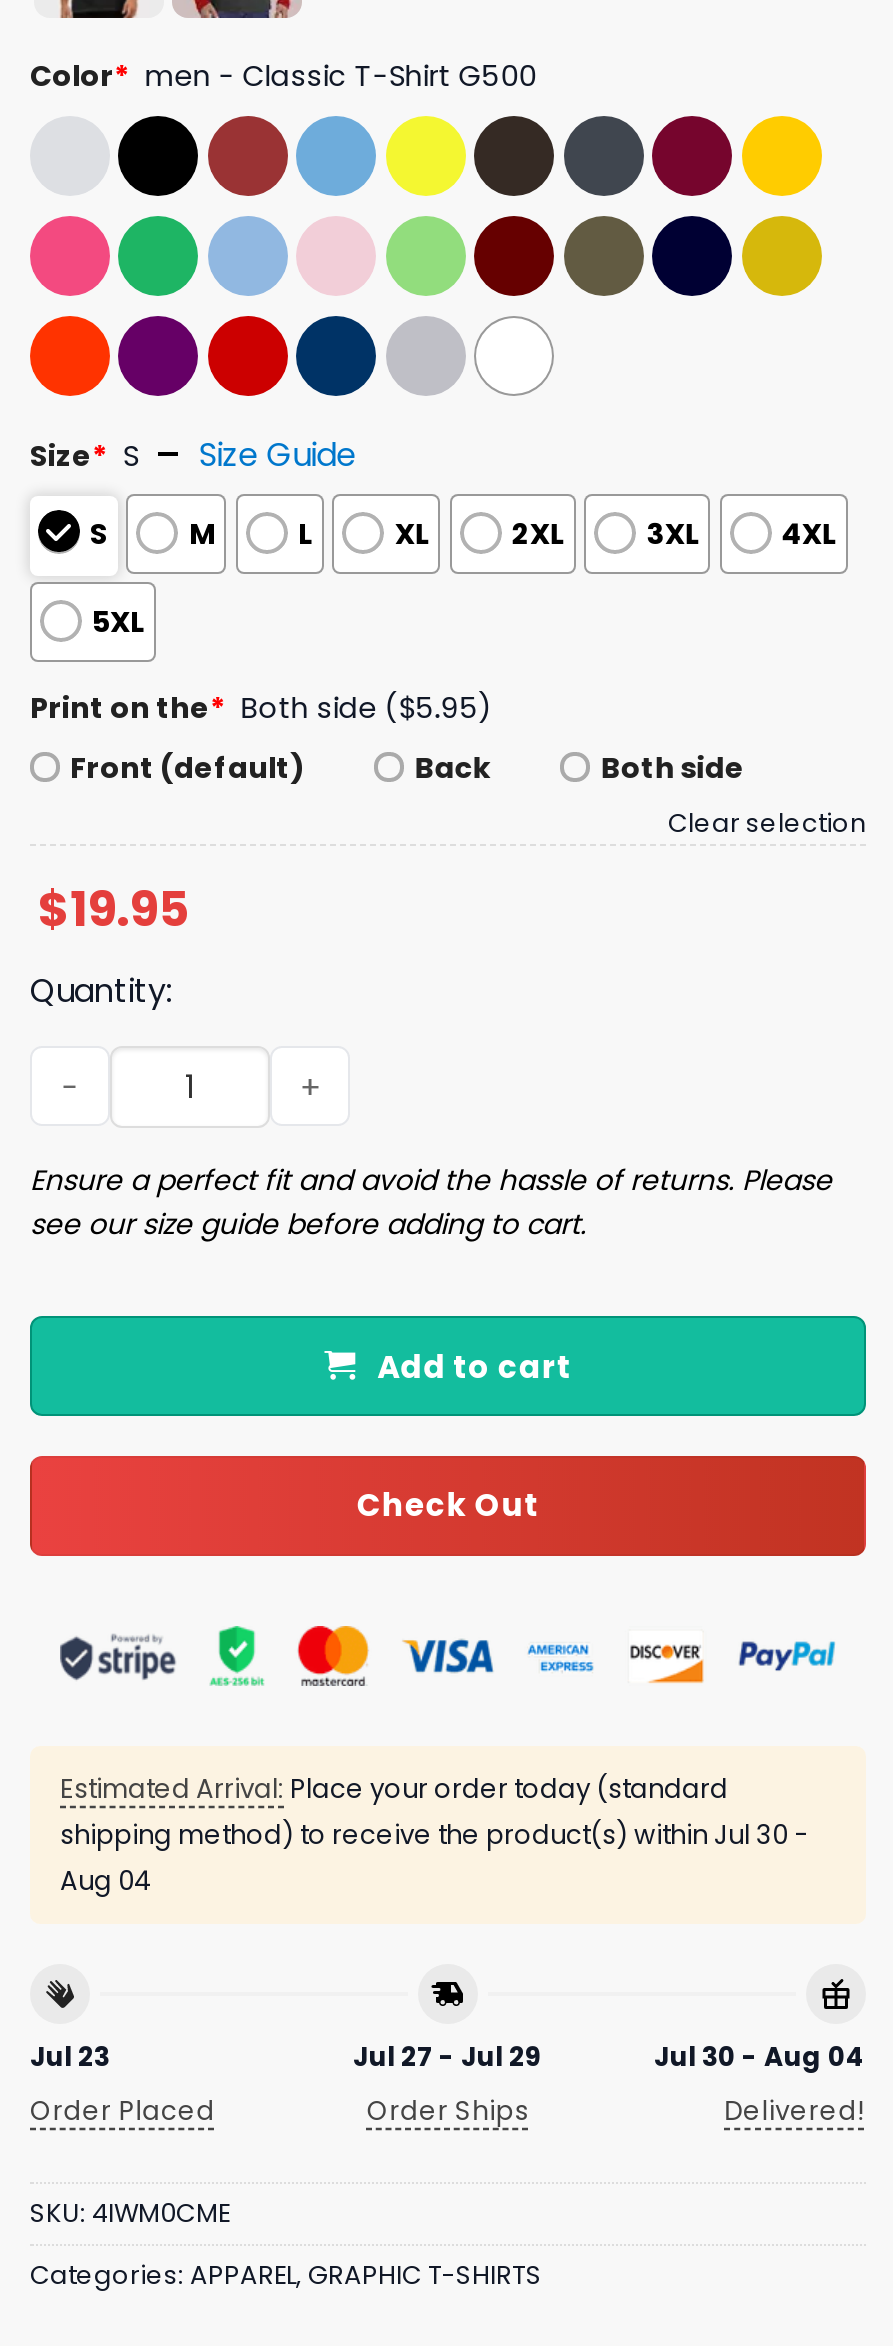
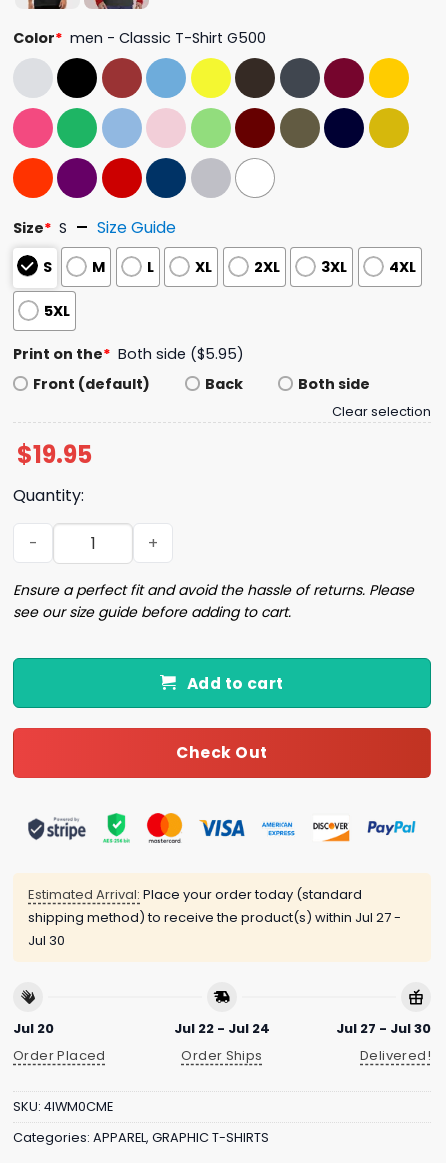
[60,1817,808,1901] shipping method) to receive the product(s) within Jul 30 - | Aug 04 -> [28,908,401,950] shipping method) to receive the product(s) within Jul 27 - | Jul 30
[30,2038,110,2076] Jul 23 -> [13,1019,54,1038] Jul 20
[353,2038,543,2076] Jul 27 - Jul 29 -> [174,1019,270,1038] Jul 22 - Jul 24
[654,2038,866,2076] Jul 30 - Aug 04 -> [336,1019,431,1038] Jul 27 - Jul 30

